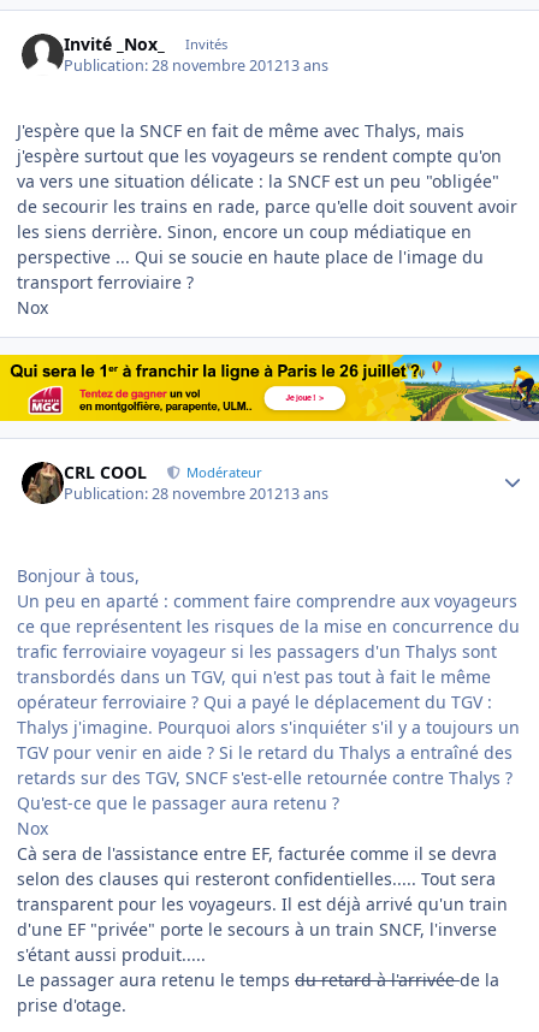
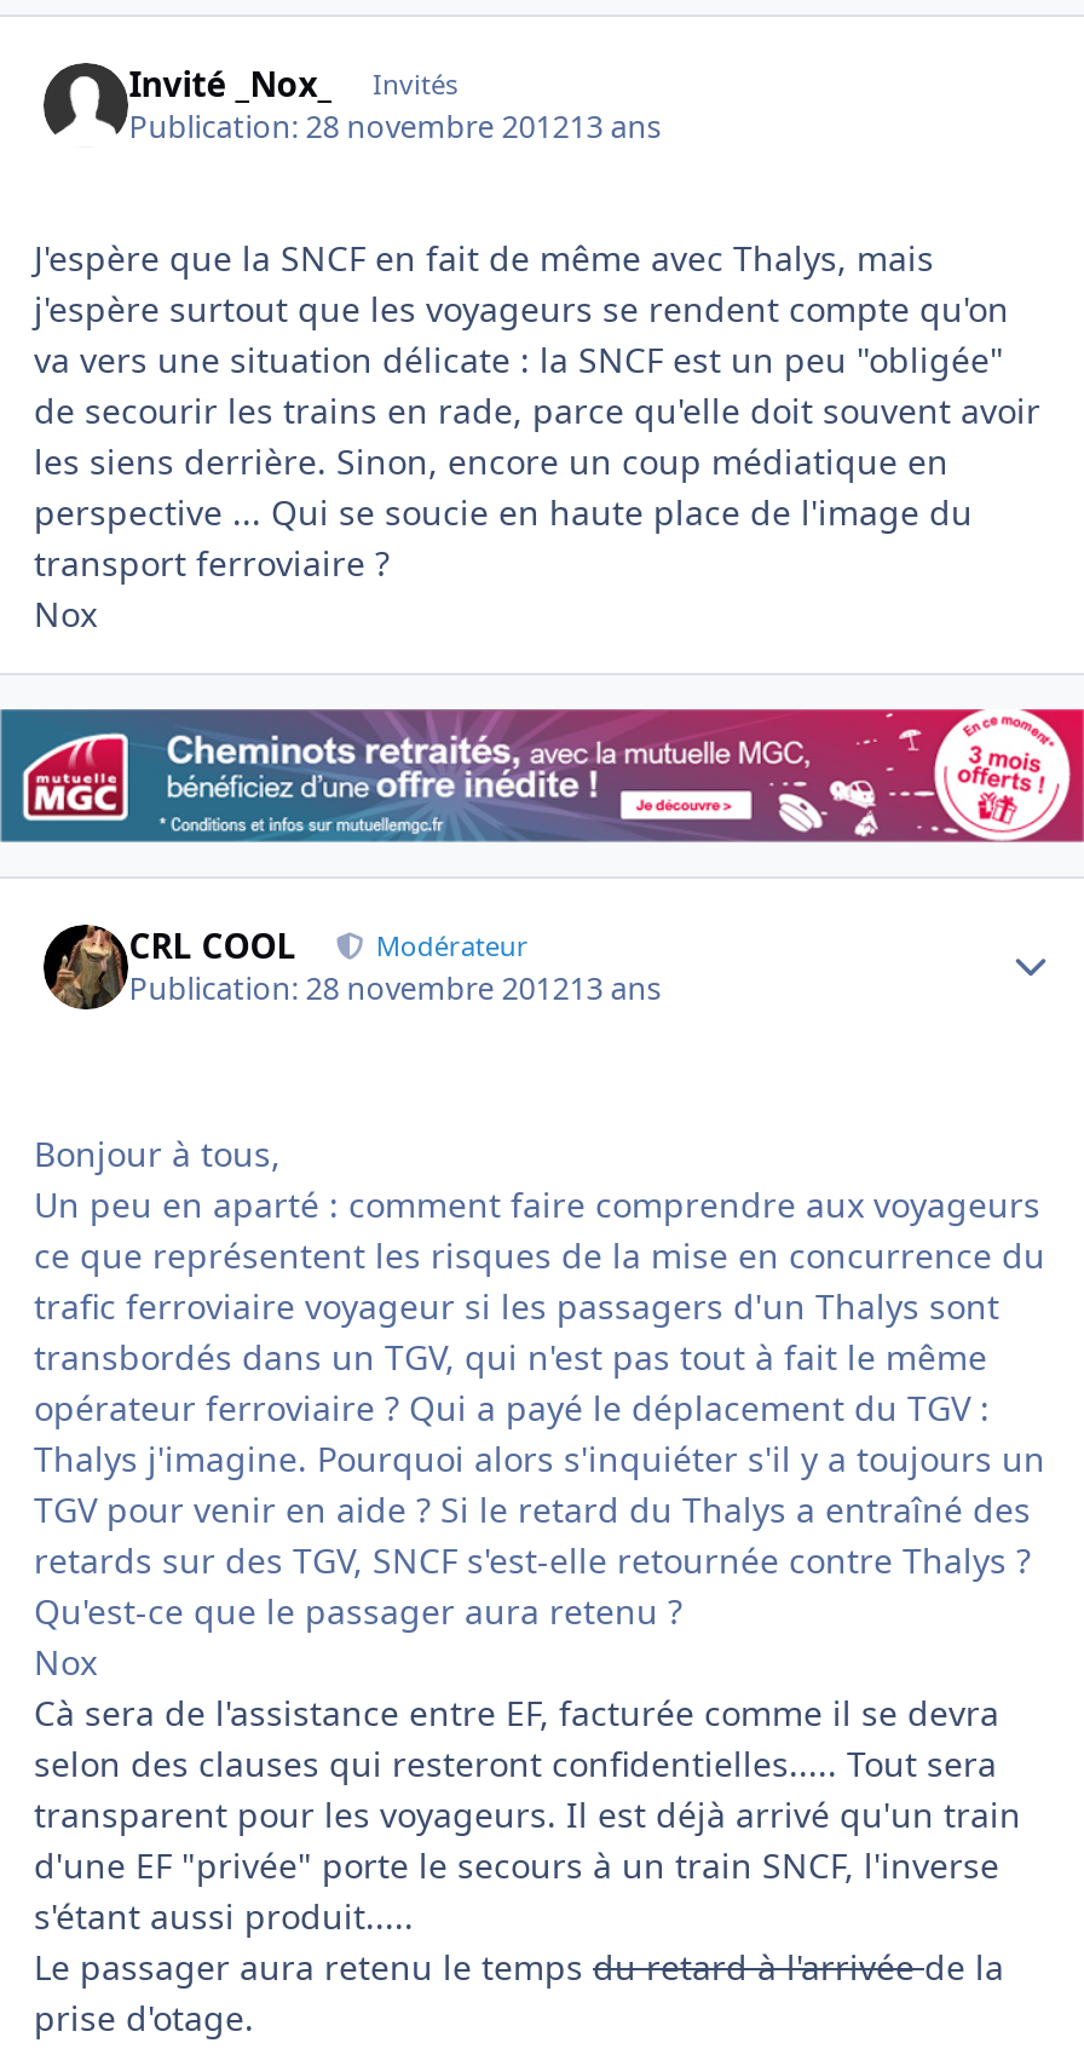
[4,354,535,422] [image] -> [7,707,1077,845] [image]

